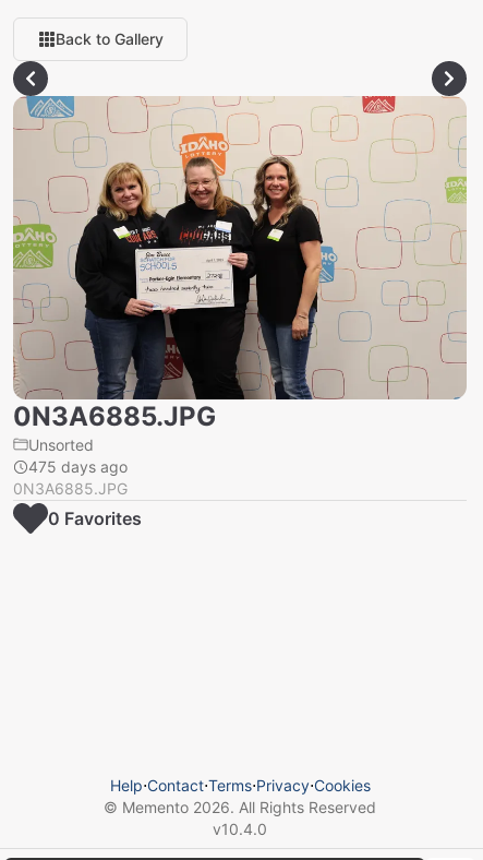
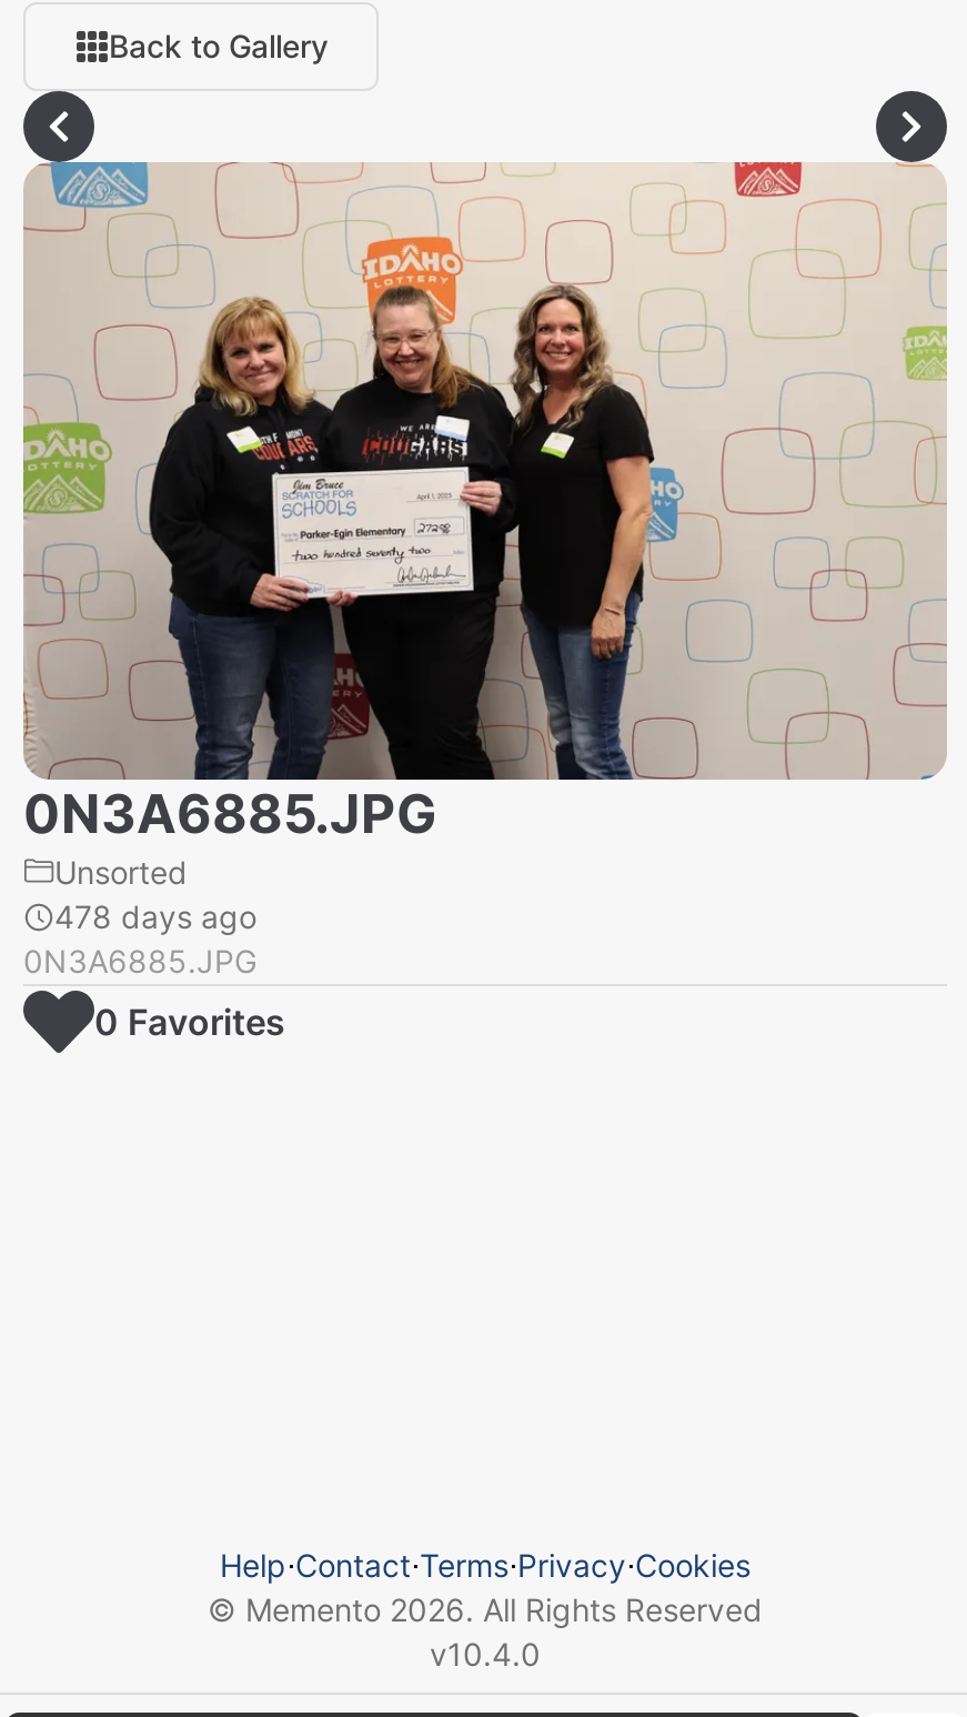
[28,457,128,475] 475 days ago -> [54,896,256,934] 478 days ago

